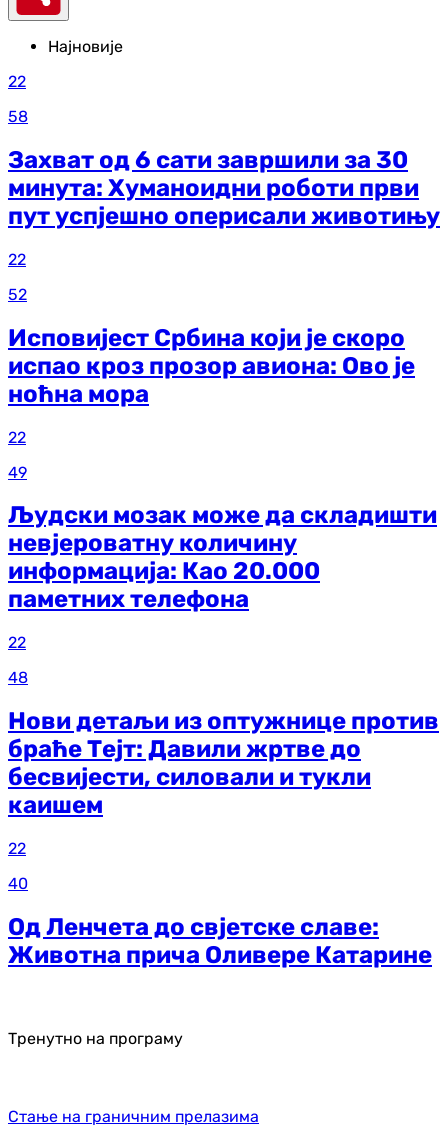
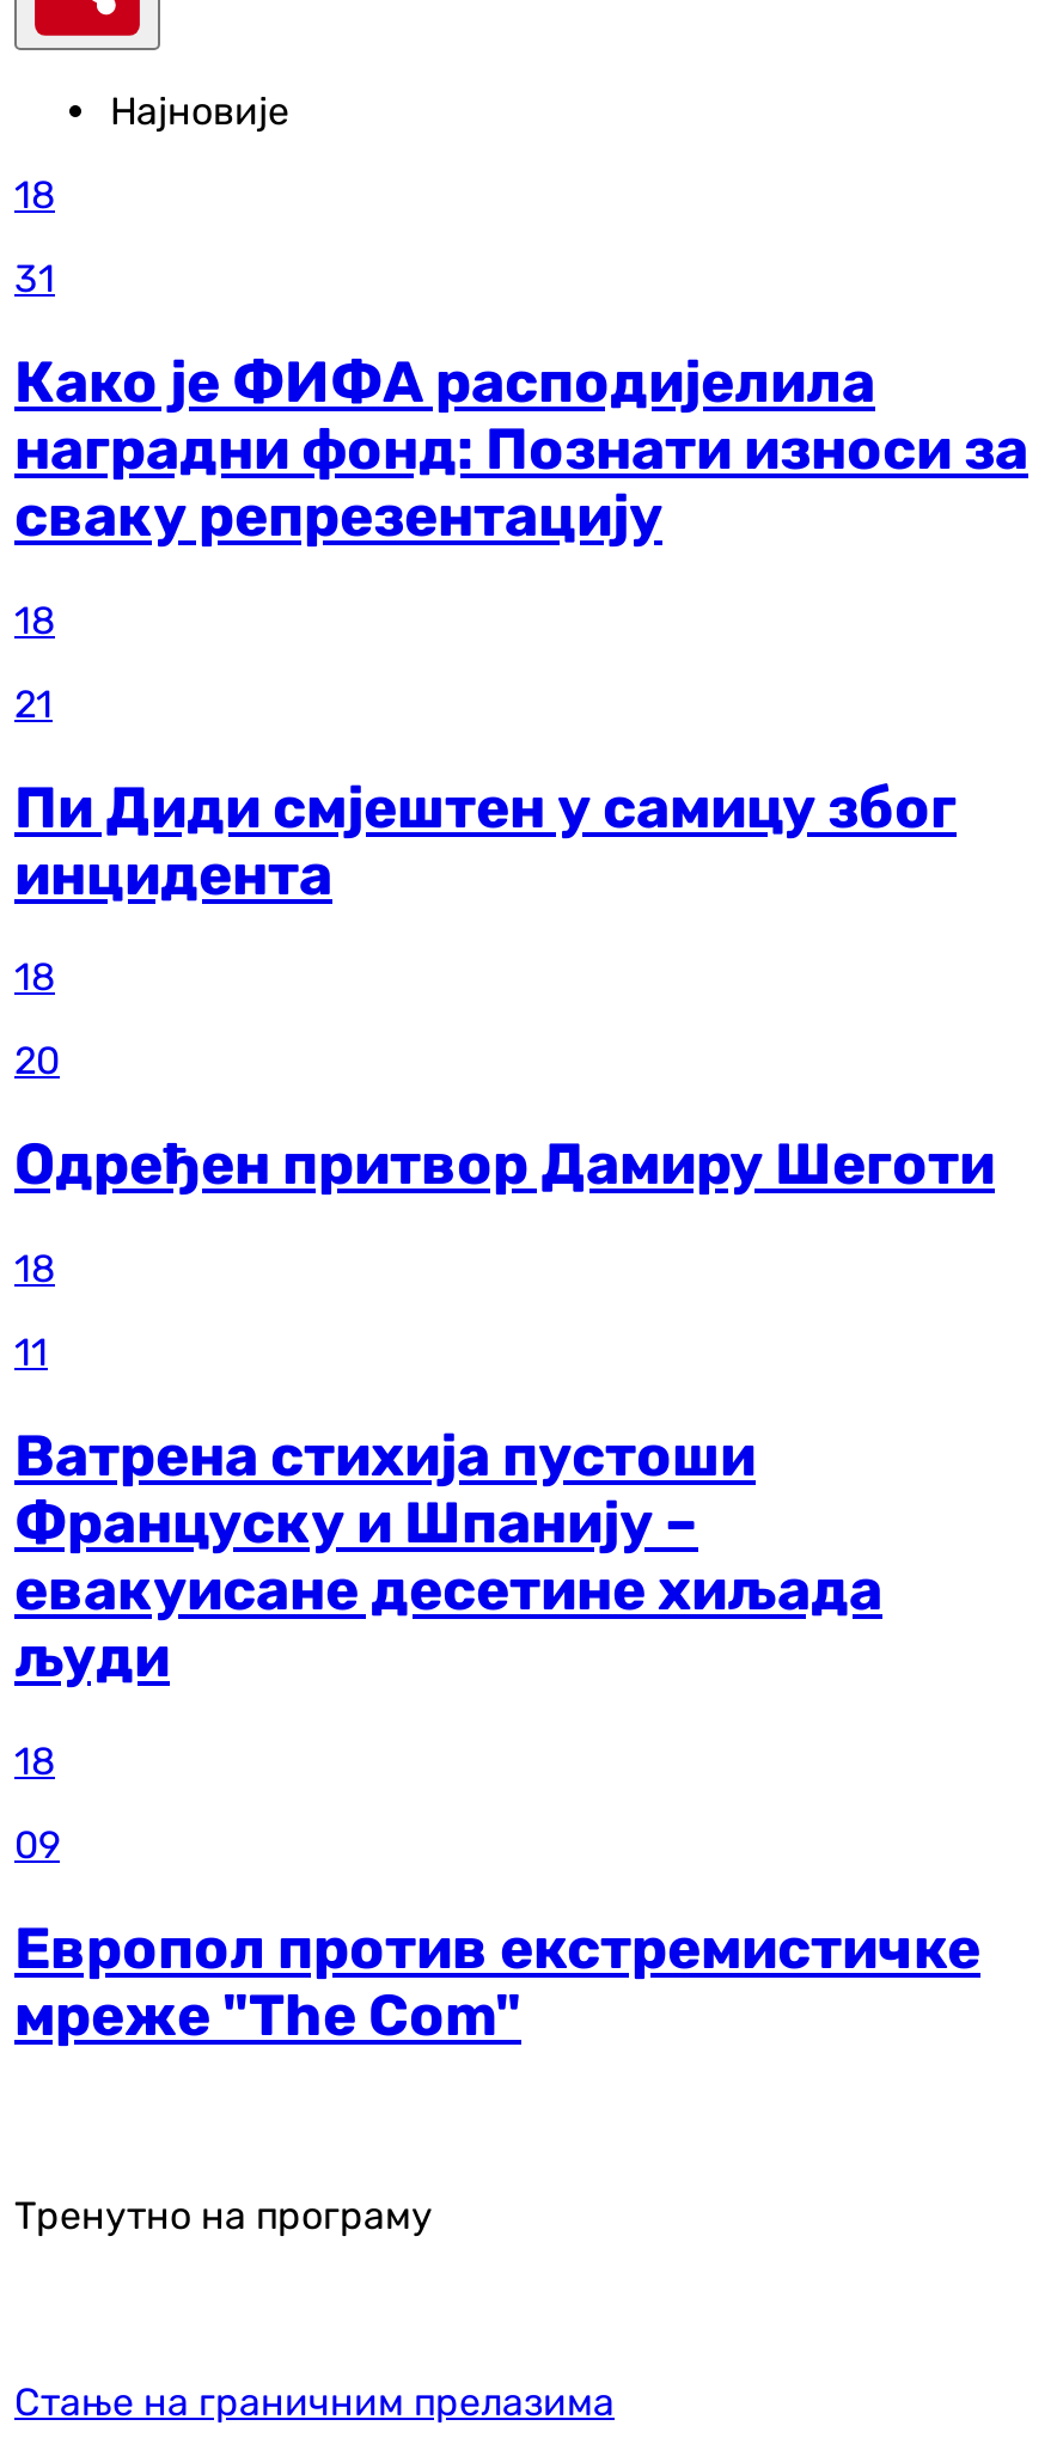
[8,72,26,91] 22 -> [14,172,55,217] 18
[8,107,28,126] 58 -> [14,256,55,301] 31
[8,146,440,230] Захват од 6 сати завршили за 30 | минута: Хуманоидни роботи први | пут успјешно оперисали животињу -> [14,349,1028,550] Како је ФИФА расподијелила | наградни фонд: Познати износи за | сваку репрезентацију
[8,250,26,269] 22 -> [14,597,55,643] 18
[8,285,27,304] 52 -> [14,681,53,726] 21
[8,324,415,408] Исповијест Србина који је скоро | испао кроз прозор авиона: Ово је | ноћна мора -> [14,774,957,908] Пи Диди смјештен у самицу због | инцидента
[8,427,26,446] 22 -> [14,955,55,1001] 18
[8,462,27,481] 49 -> [14,1039,60,1084] 20
[8,501,437,613] Људски мозак може да складишти | невјероватну количину | информација: Као 20.000 | паметних телефона -> [14,1132,995,1199] Одређен притвор Дамиру Шеготи
[8,633,26,652] 22 -> [14,1247,55,1292] 18
[8,668,28,687] 48 -> [14,1330,48,1376] 11
[8,707,439,819] Нови детаљи из оптужнице против | браће Тејт: Давили жртве до | бесвијести, силовали и тукли | каишем -> [14,1423,882,1691] Ватрена стихија пустоши | Француску и Шпанију – | евакуисане десетине хиљада | људи
[8,839,26,858] 22 -> [14,1739,55,1784] 18
[8,874,28,893] 40 -> [14,1822,60,1868] 09
[8,913,432,969] Од Ленчета до свјетске славе: | Животна прича Оливере Катарине -> [14,1915,980,2049] Европол против екстремистичке | мреже "The Com"

